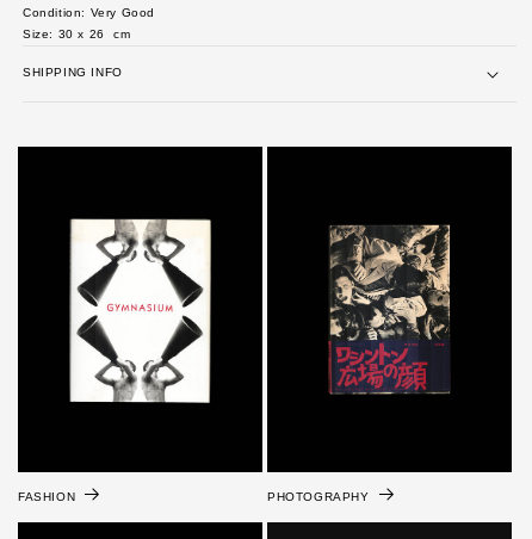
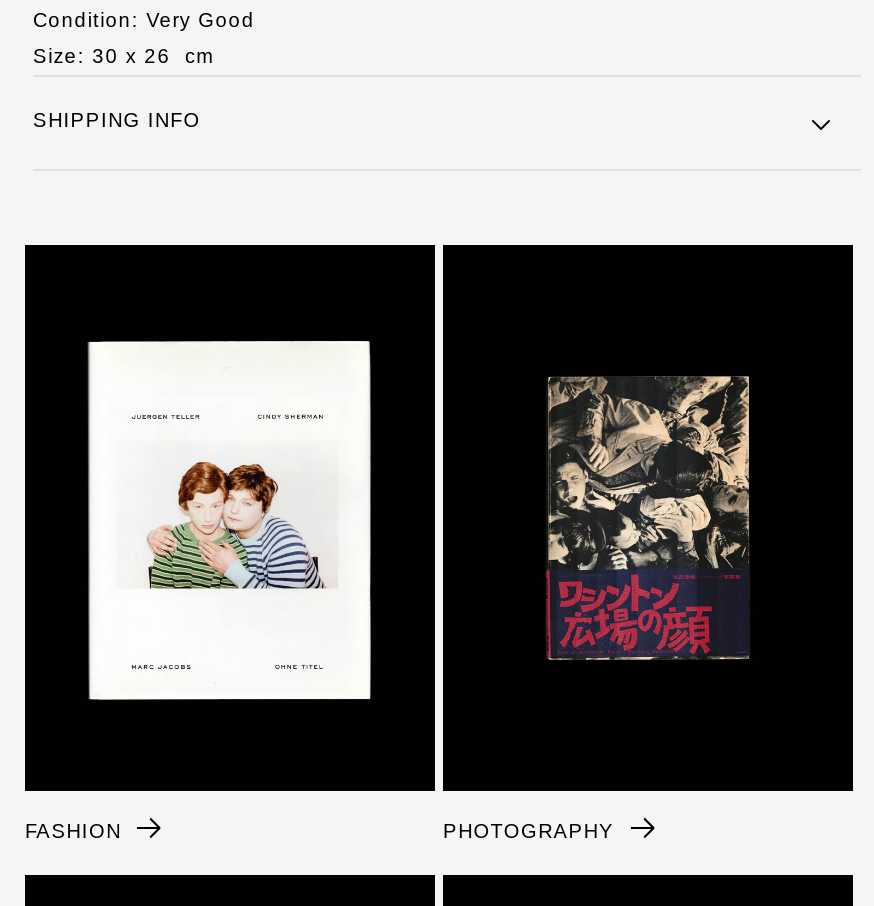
[55,204,224,419] [image] -> [85,339,373,703] [image]

